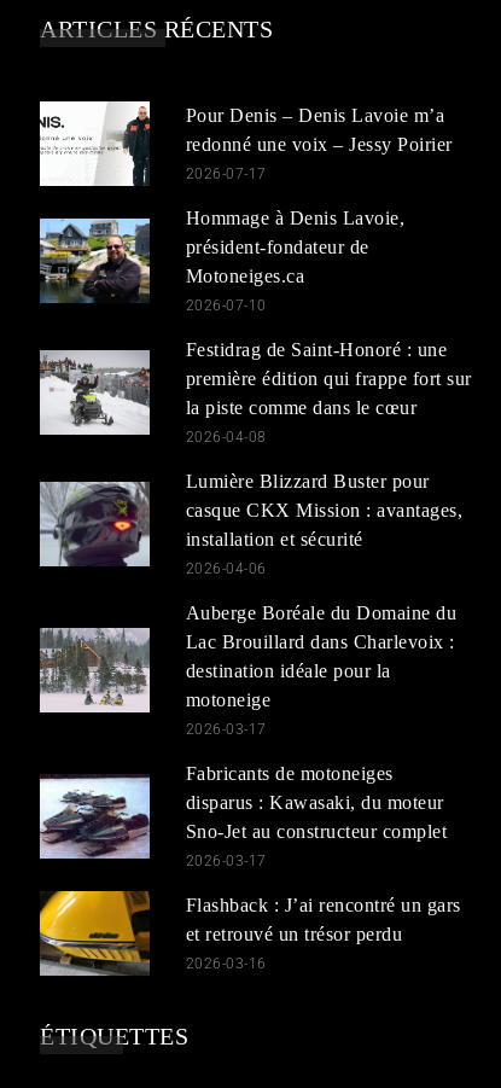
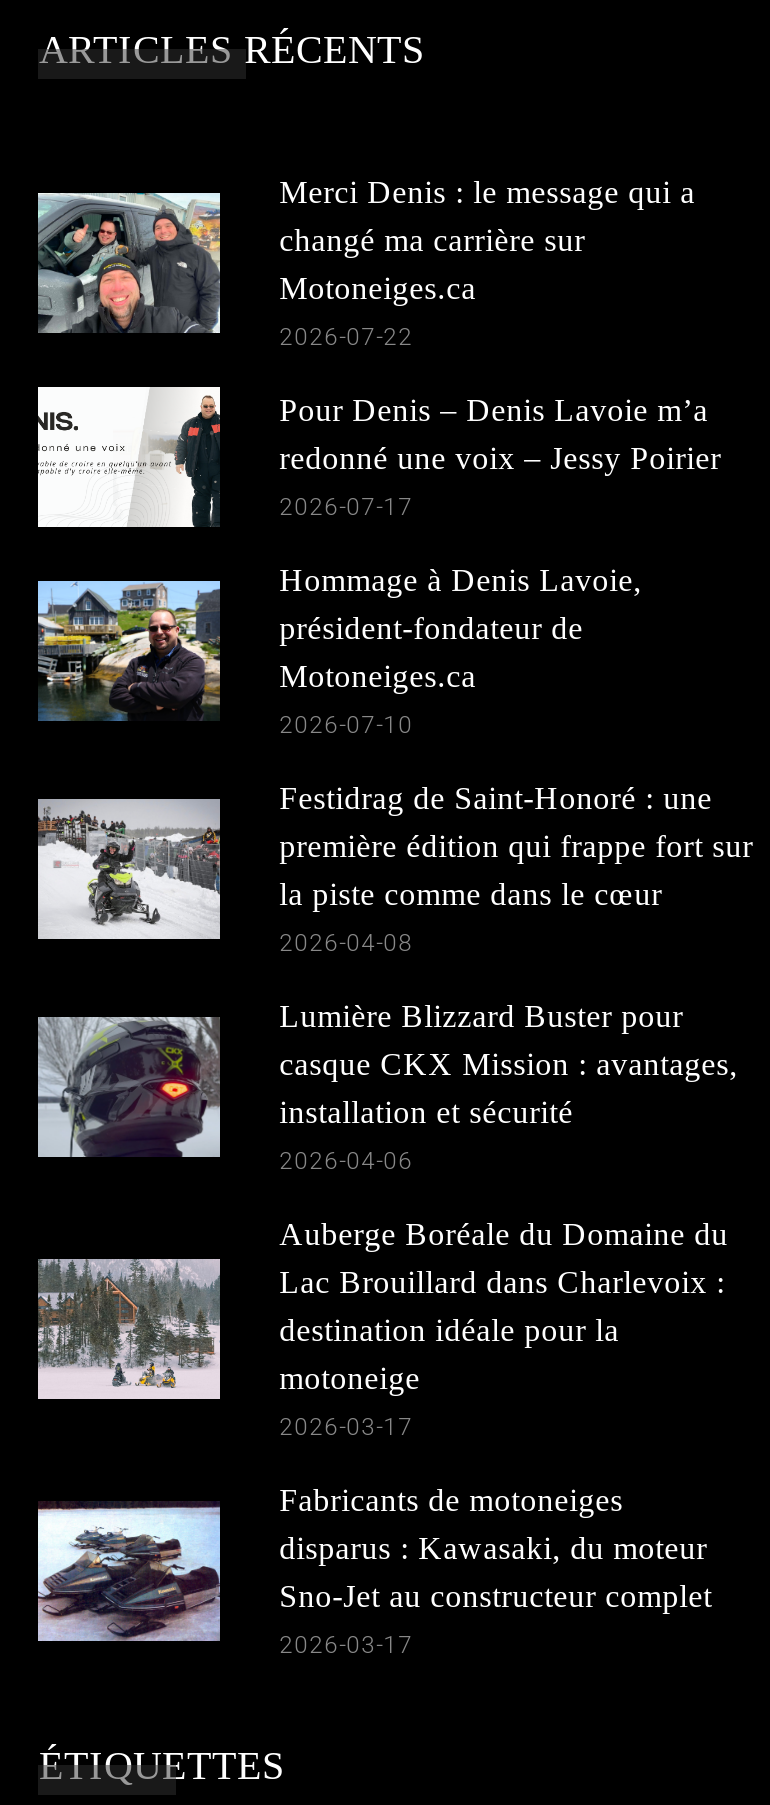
none -> [36,175,695,351] [image] | Merci Denis : le message qui a | changé ma carrière sur | Motoneiges.ca | 2026-07-22
moved [40,101,472,870] -> [38,387,753,1659]: [image] | Pour Denis – Denis Lavoie m’a | redonné une voix – Jessy Poirier | ... | Sno-Jet au constructeur complet | 2026-03-17
[39,890,461,977] [image] | Flashback : J’ai rencontré un gars | et retrouvé un trésor perdu | 2026-03-16 -> none

